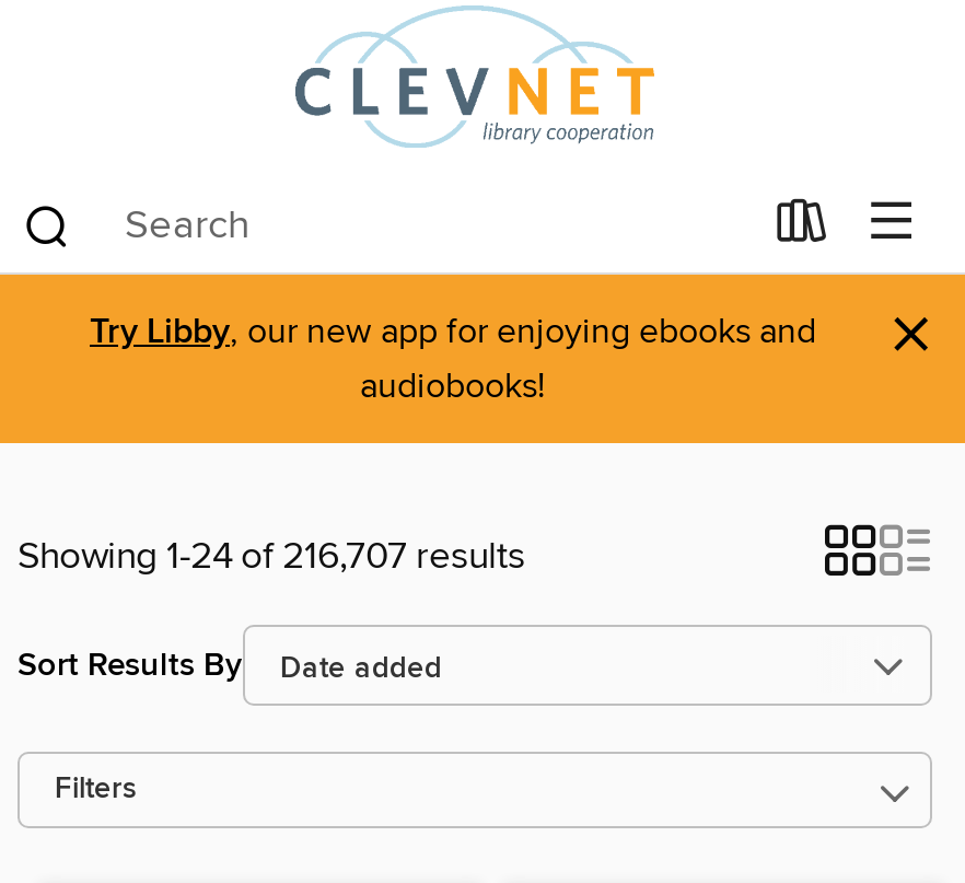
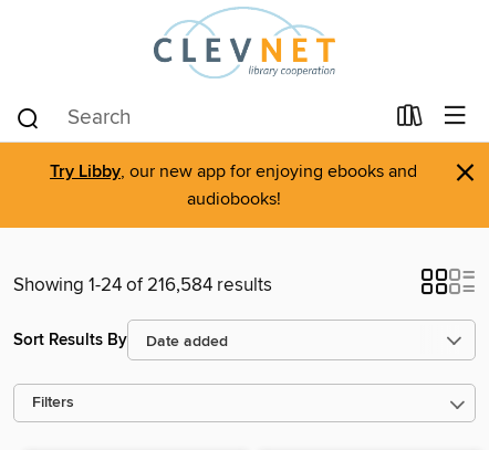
[18,533,525,581] Showing 1-24 of 216,707 results -> [13,273,272,297] Showing 1-24 of 216,584 results

